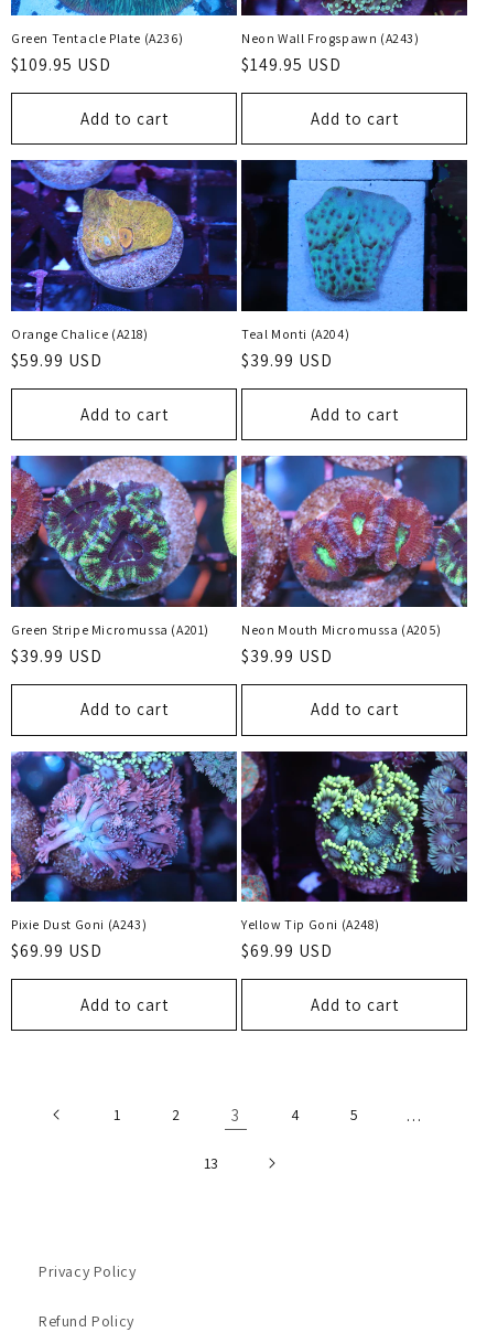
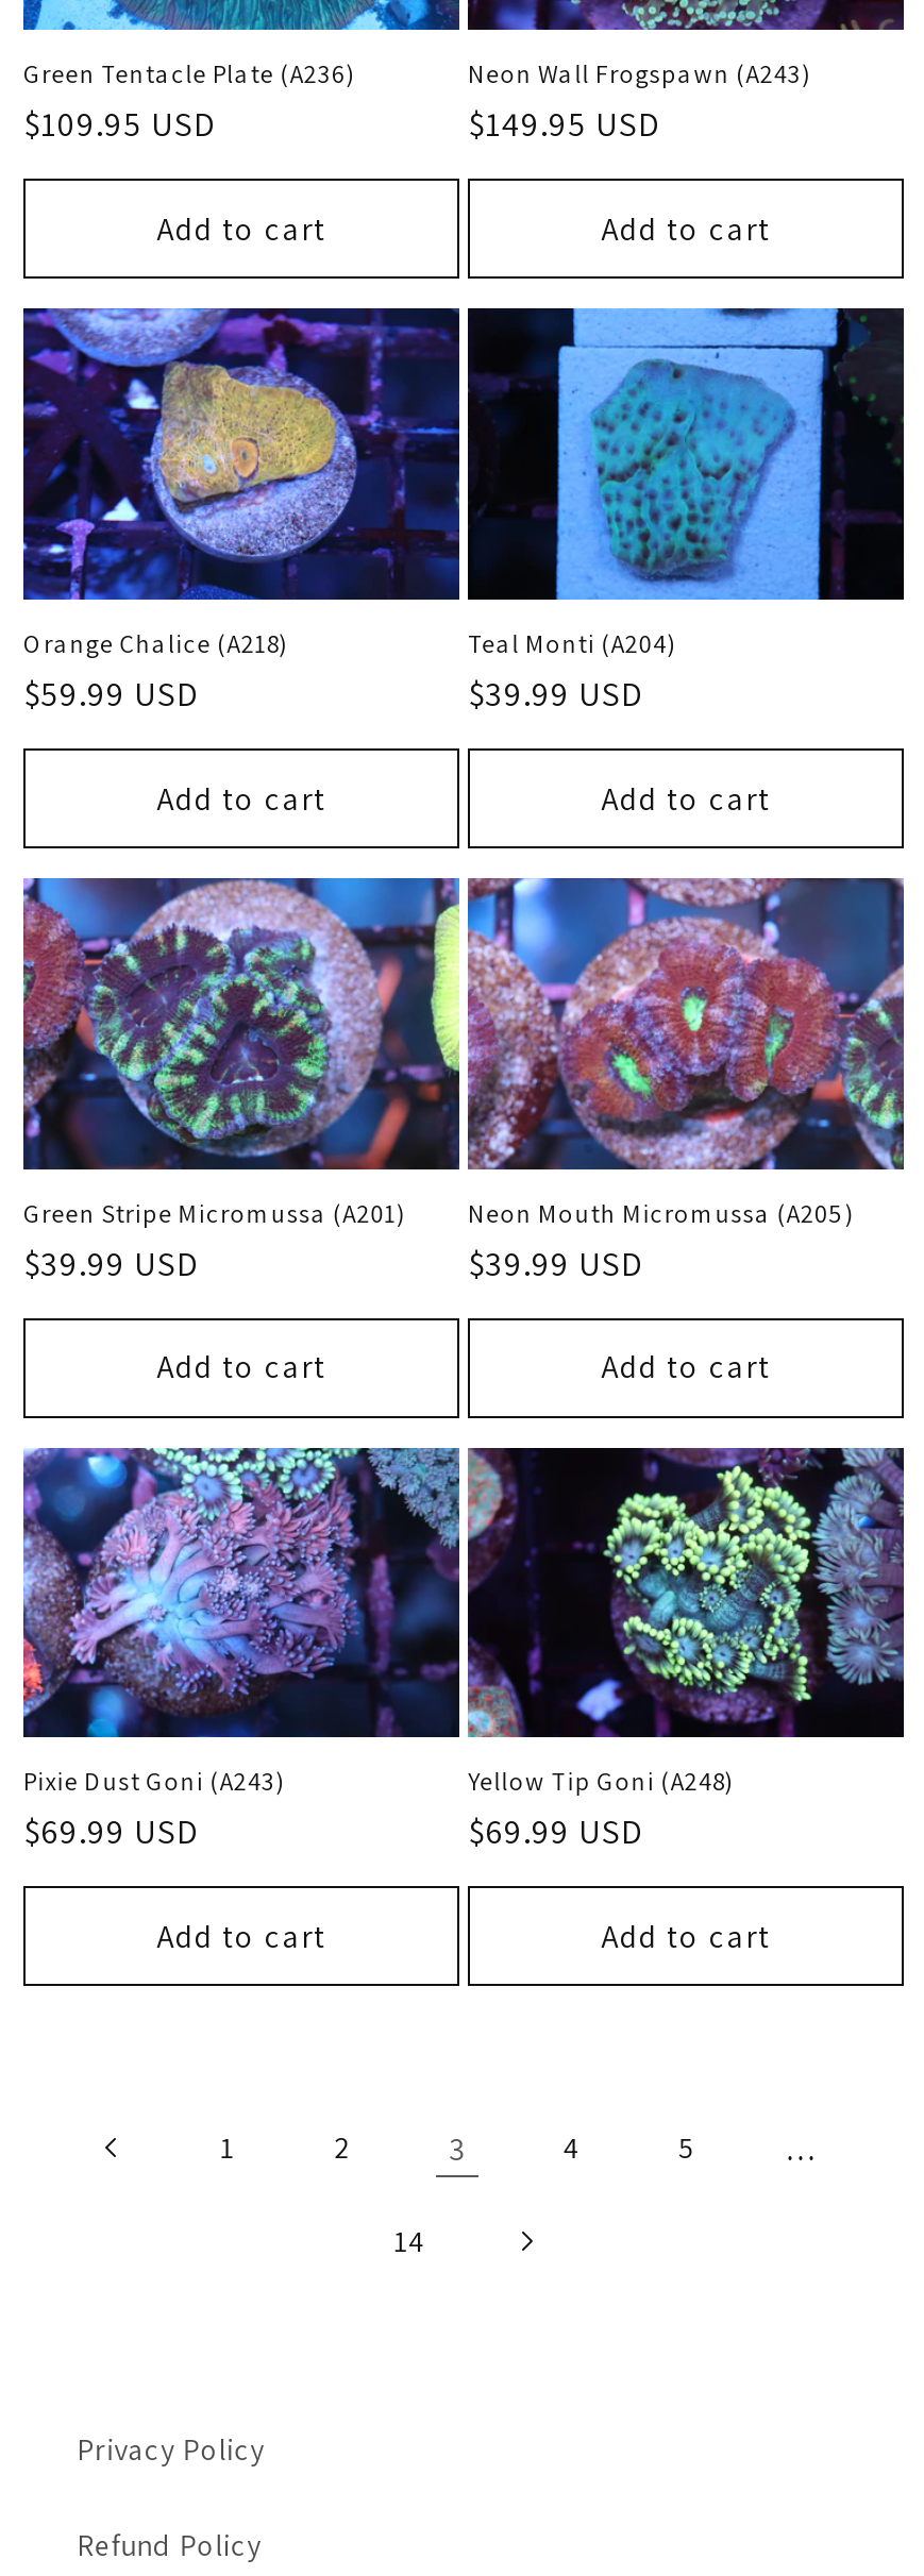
[204,1153,219,1173] 13 -> [394,2222,427,2260] 14

